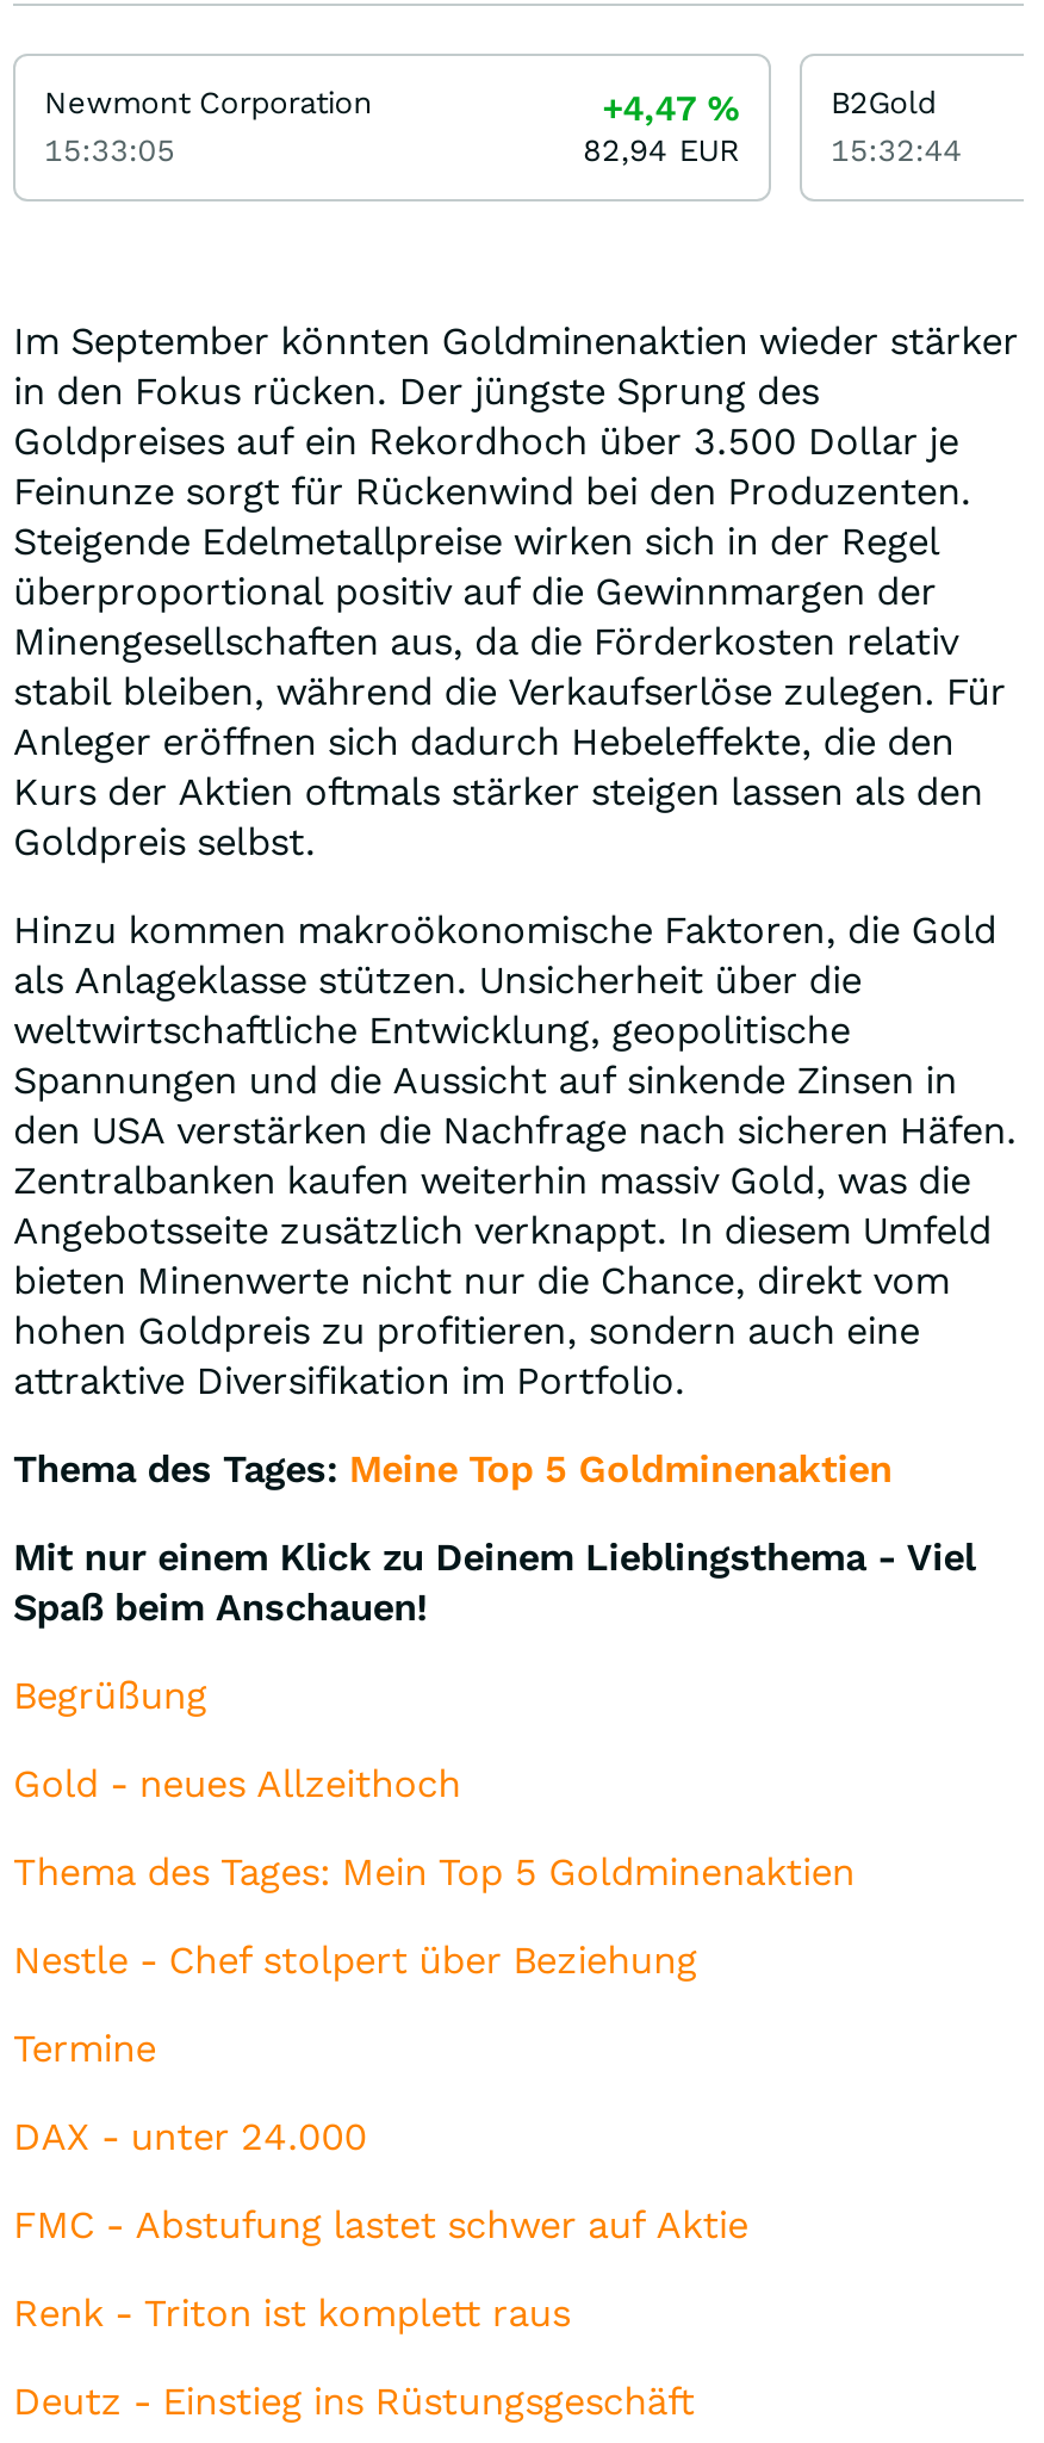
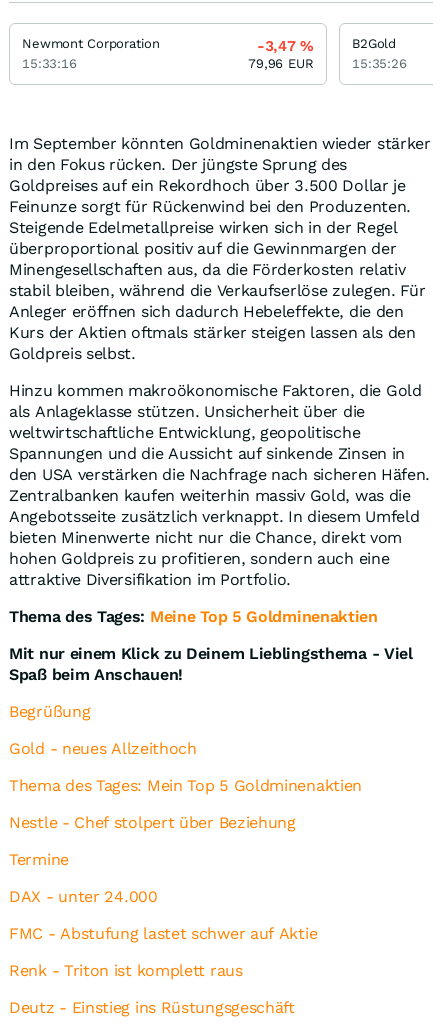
[602,87,740,130] +4,47% -> [257,37,314,55] -3,47%
[44,132,175,168] 15:33:05 -> [22,56,77,71] 15:33:16
[583,132,740,168] 82,94 EUR -> [248,56,314,71] 79,96 EUR
[831,132,962,168] 15:32:44 -> [352,56,407,71] 15:35:26

